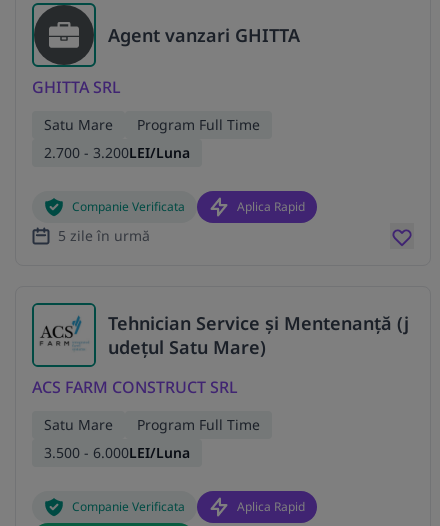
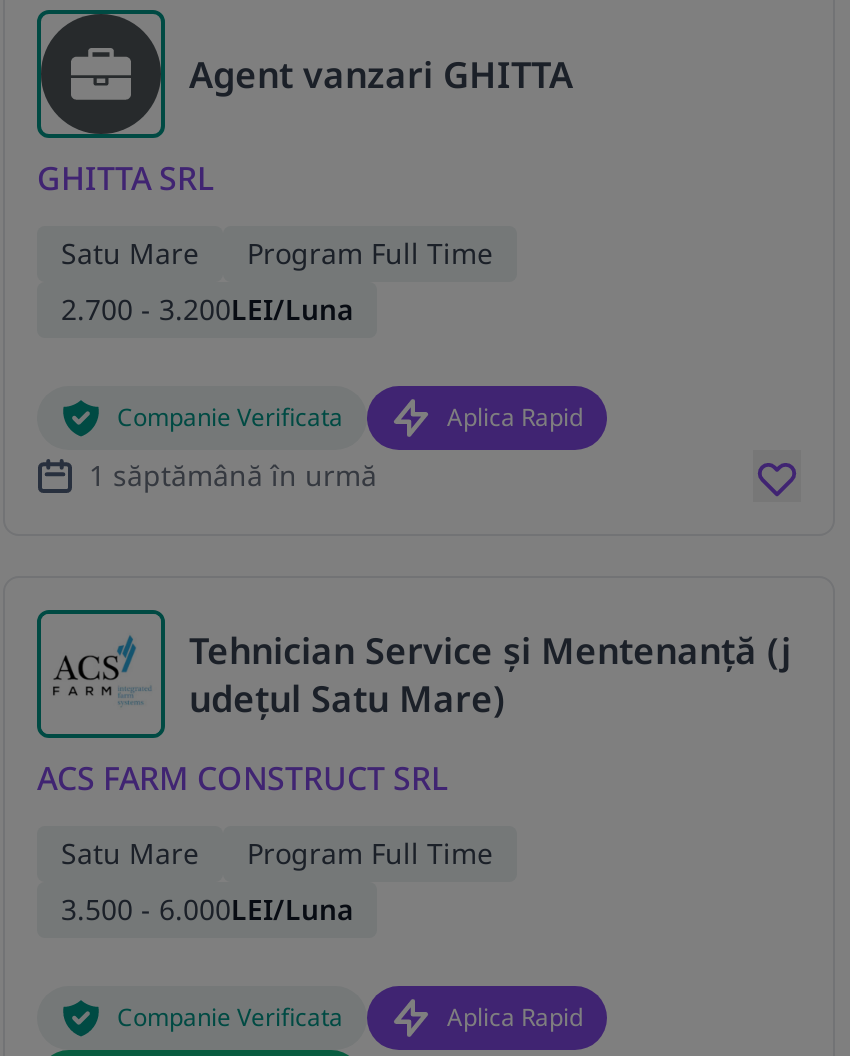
[58,226,150,245] 5 zile în urmă -> [89,455,377,493] 1 săptămână în urmă

